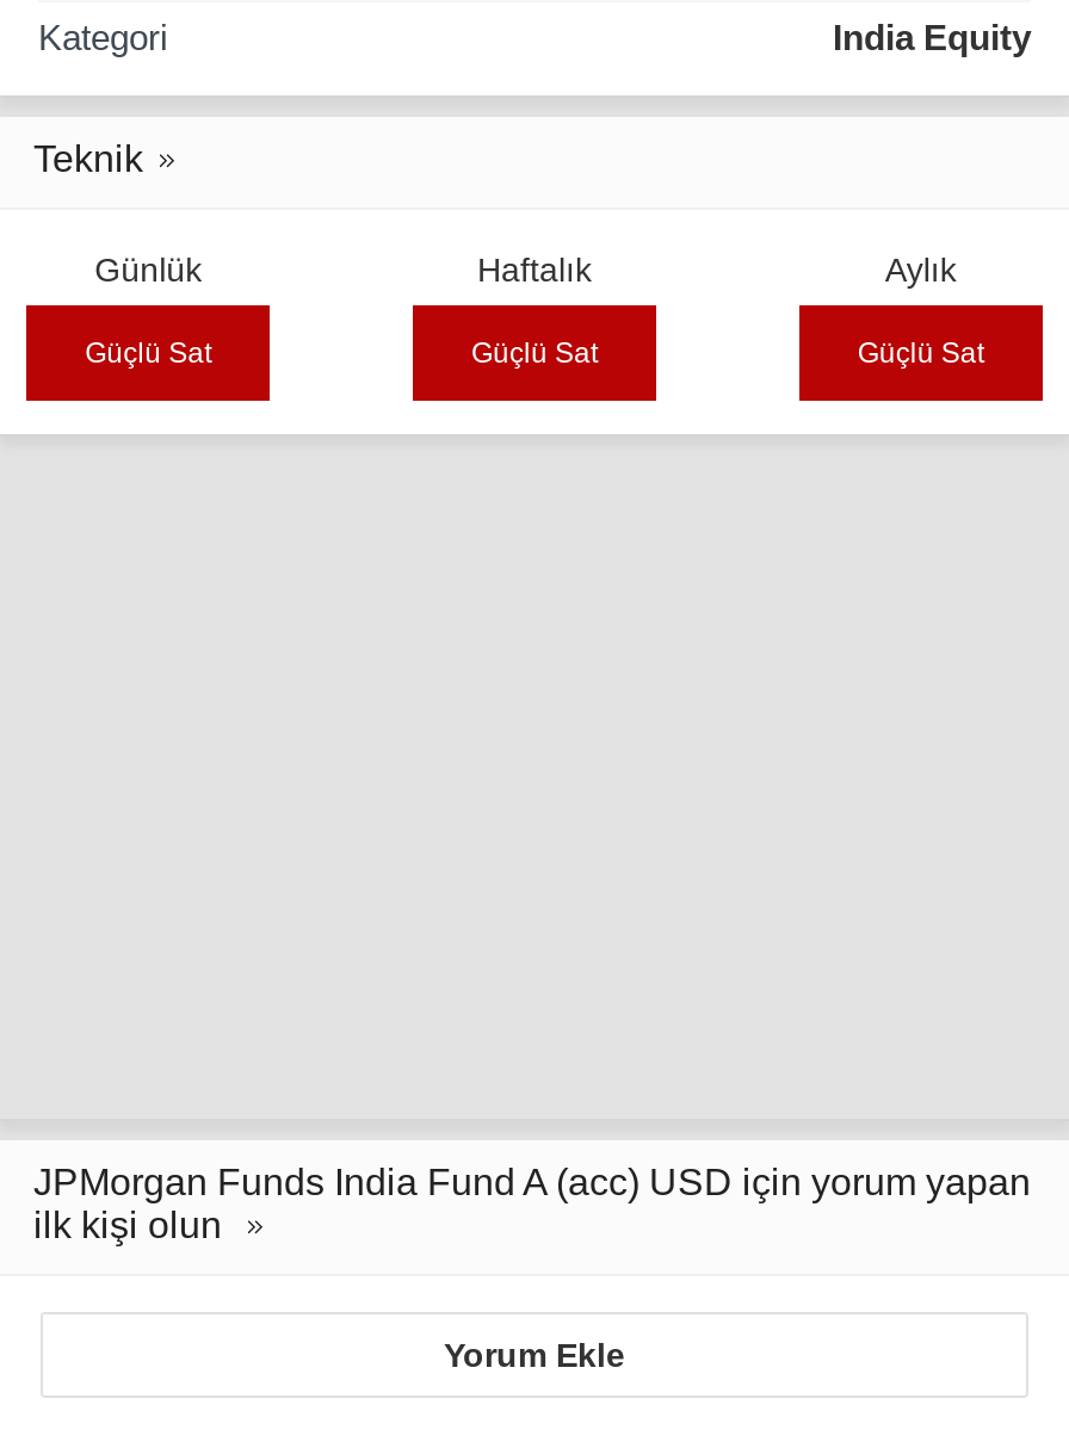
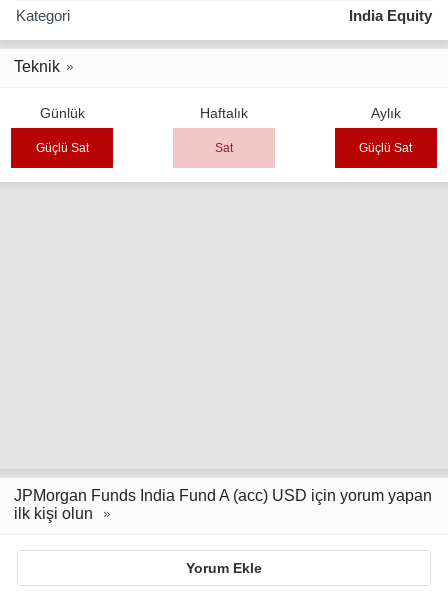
[471,337,598,370] Güçlü Sat -> [215,141,233,155] Sat

